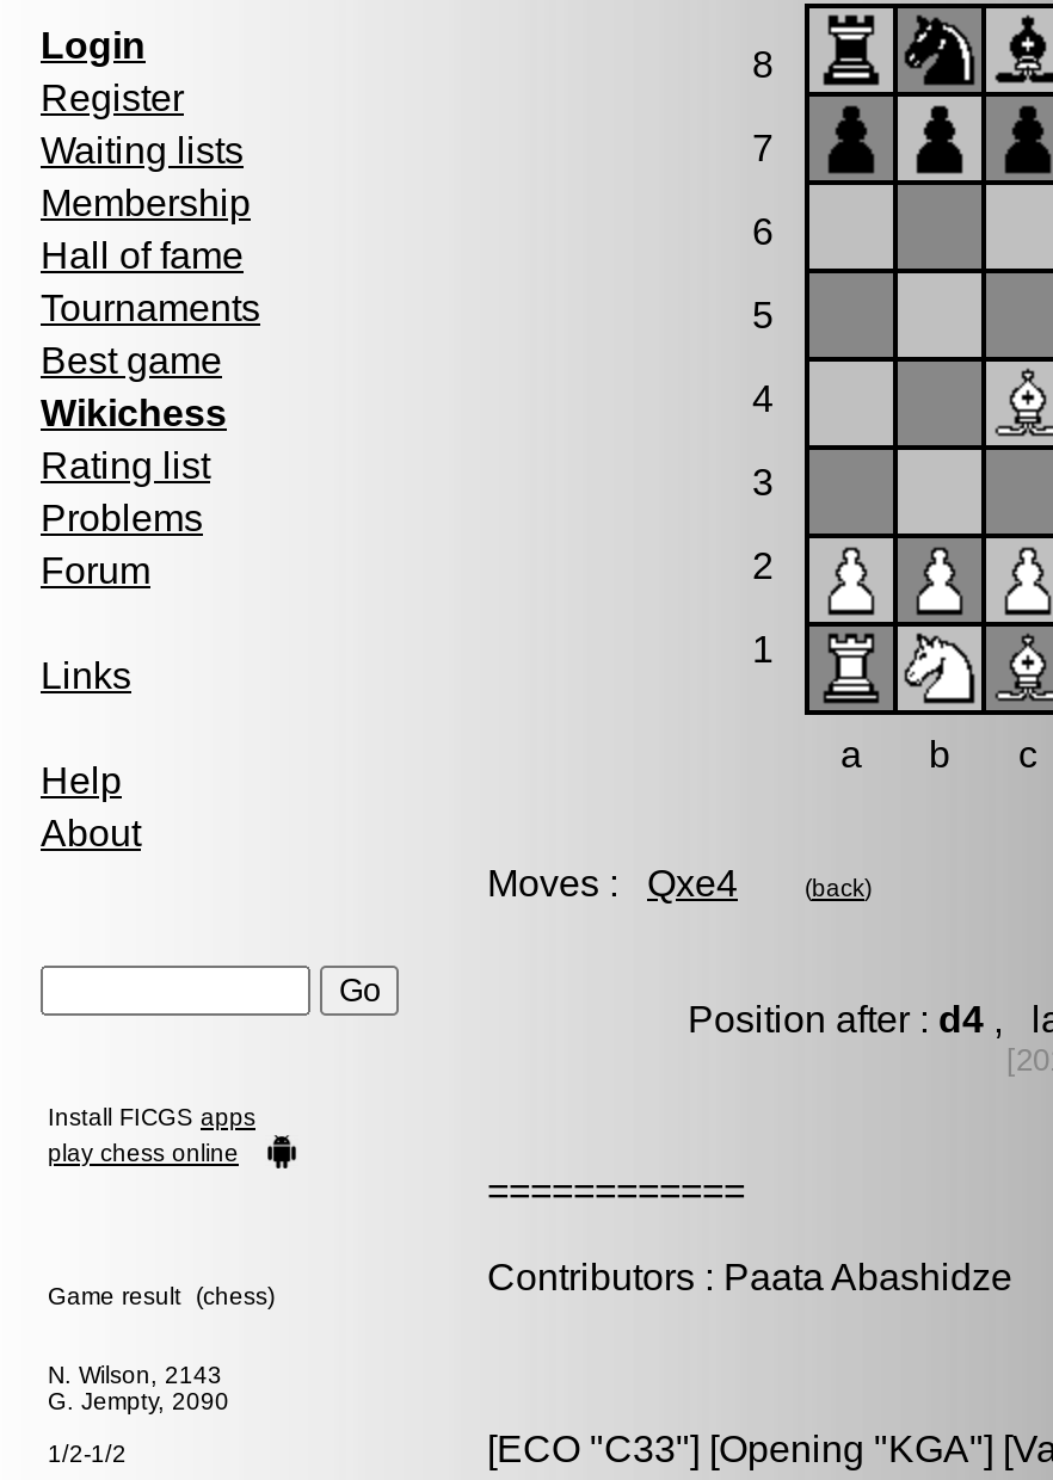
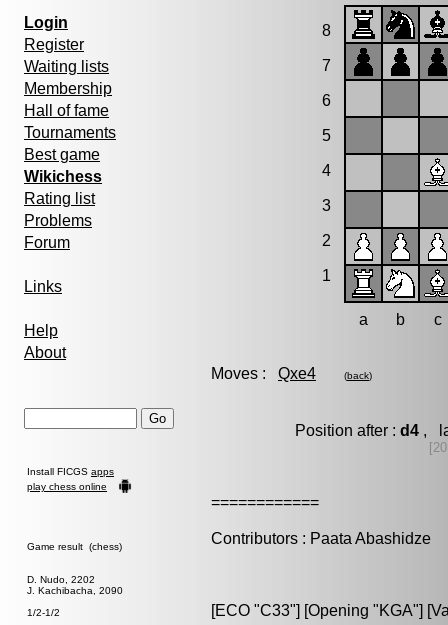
[48,1362,229,1414] N. Wilson, 2143 | G. Jempty, 2090 -> [27,574,123,596] D. Nudo, 2202 | J. Kachibacha, 2090

